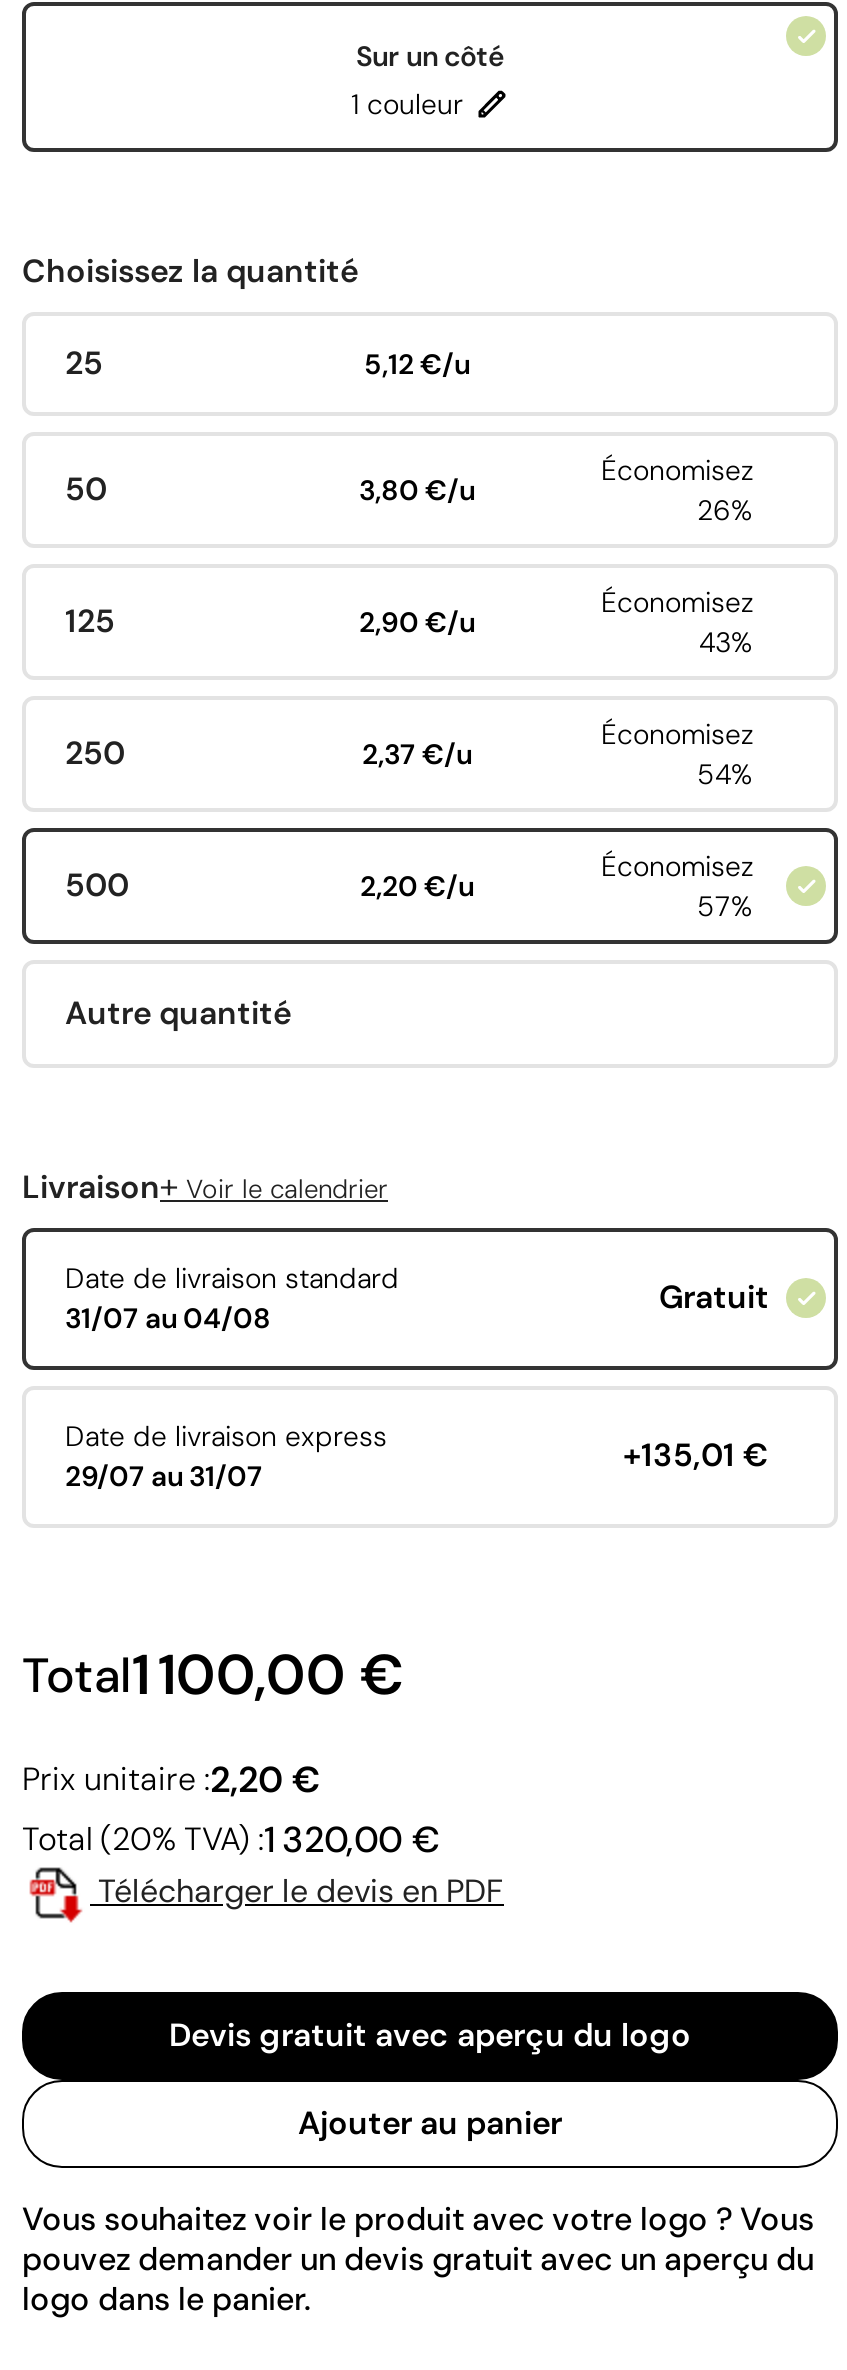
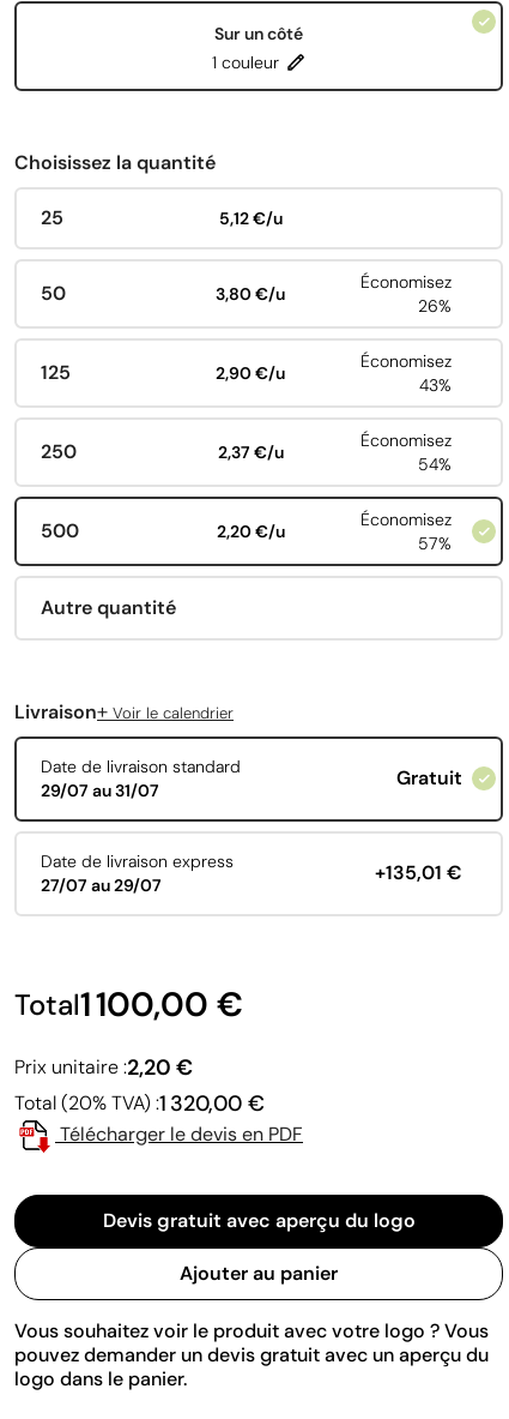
[65,1300,271,1336] 31/07 au 04/08 -> [40,780,159,801] 29/07 au 31/07
[65,1458,263,1494] 29/07 au 31/07 -> [40,875,161,896] 27/07 au 29/07

